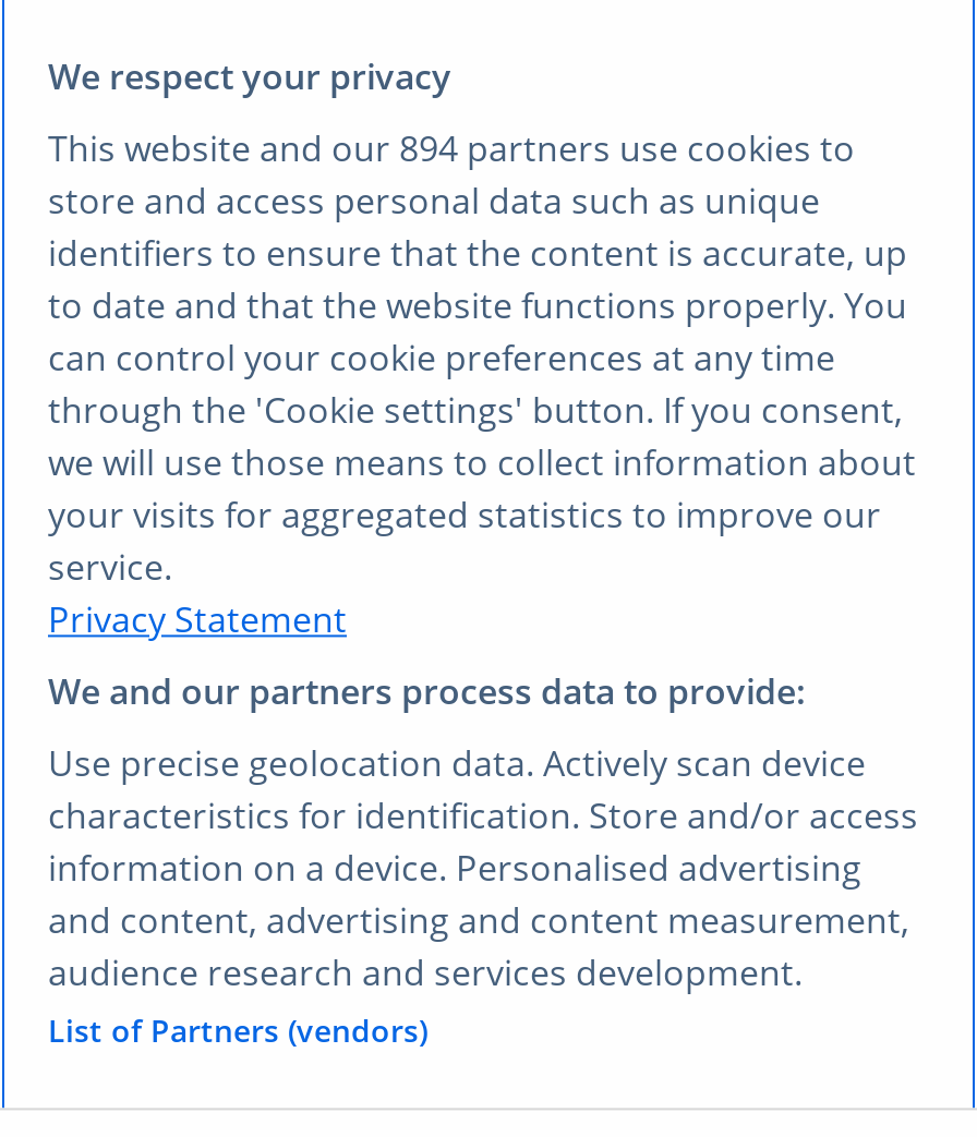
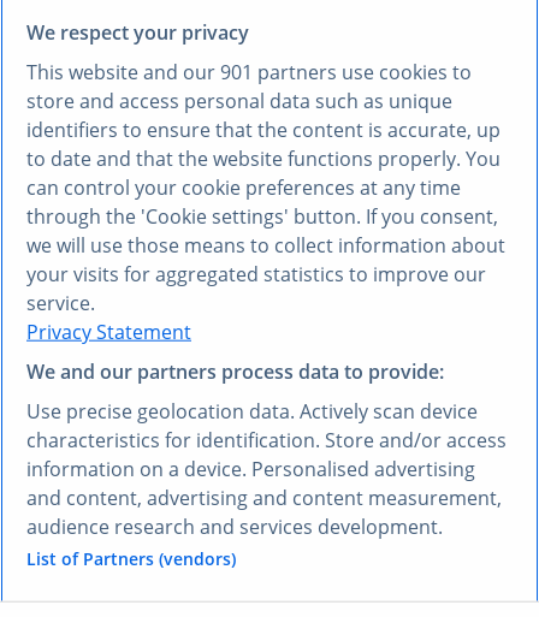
[48,125,855,173] This website and our 894 partners use cookies to -> [26,59,472,85] This website and our 901 partners use cookies to

